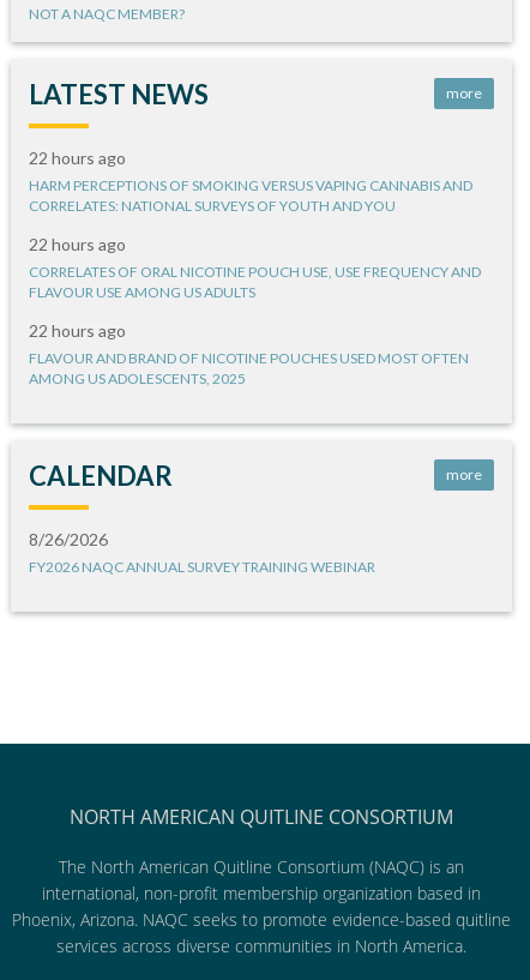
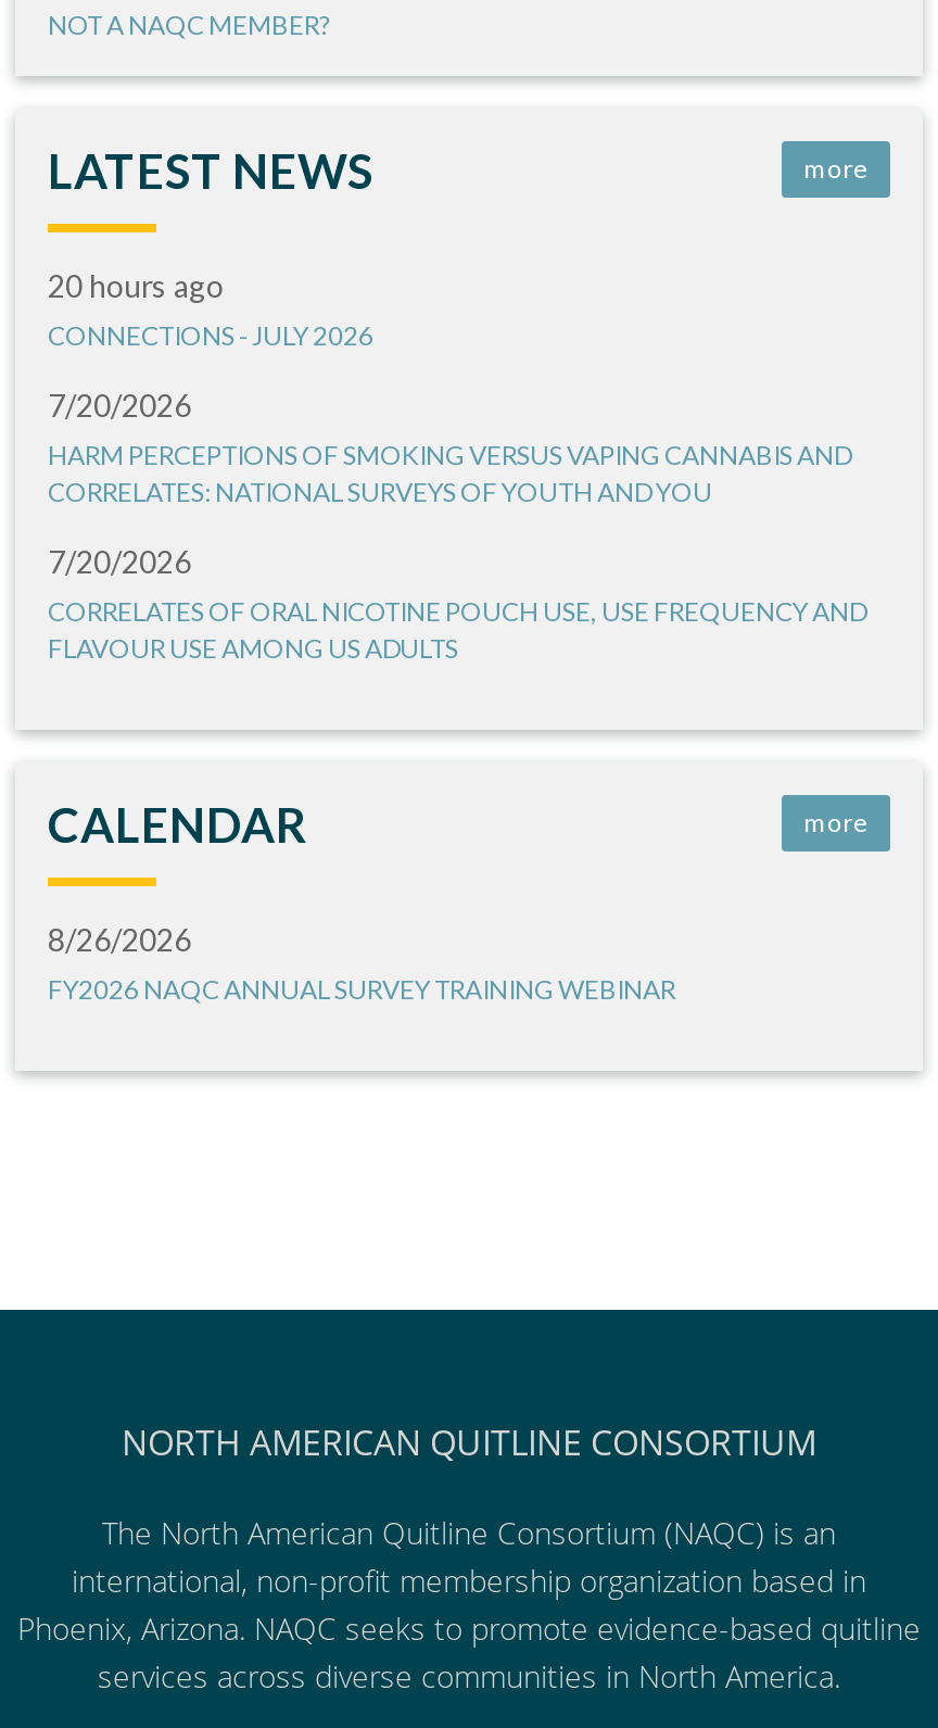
[29,148,126,168] 22 hours ago -> [48,267,373,424] 20 hours ago | CONNECTIONS - JULY 2026 | 7/20/2026
moved [29,176,472,215] -> [48,439,851,508]: HARM PERCEPTIONS OF SMOKING VERSUS VAPING CANNABIS AND | CORRELATES: NATIONAL SURVEYS OF YOUTH AND YOU
[29,234,126,254] 22 hours ago -> [48,543,191,580] 7/20/2026
moved [29,263,481,301] -> [48,595,866,665]: CORRELATES OF ORAL NICOTINE POUCH USE, USE FREQUENCY AND | FLAVOUR USE AMONG US ADULTS
[29,320,469,387] 22 hours ago | FLAVOUR AND BRAND OF NICOTINE POUCHES USED MOST OFTEN | AMONG US ADOLESCENTS, 2025 -> none

